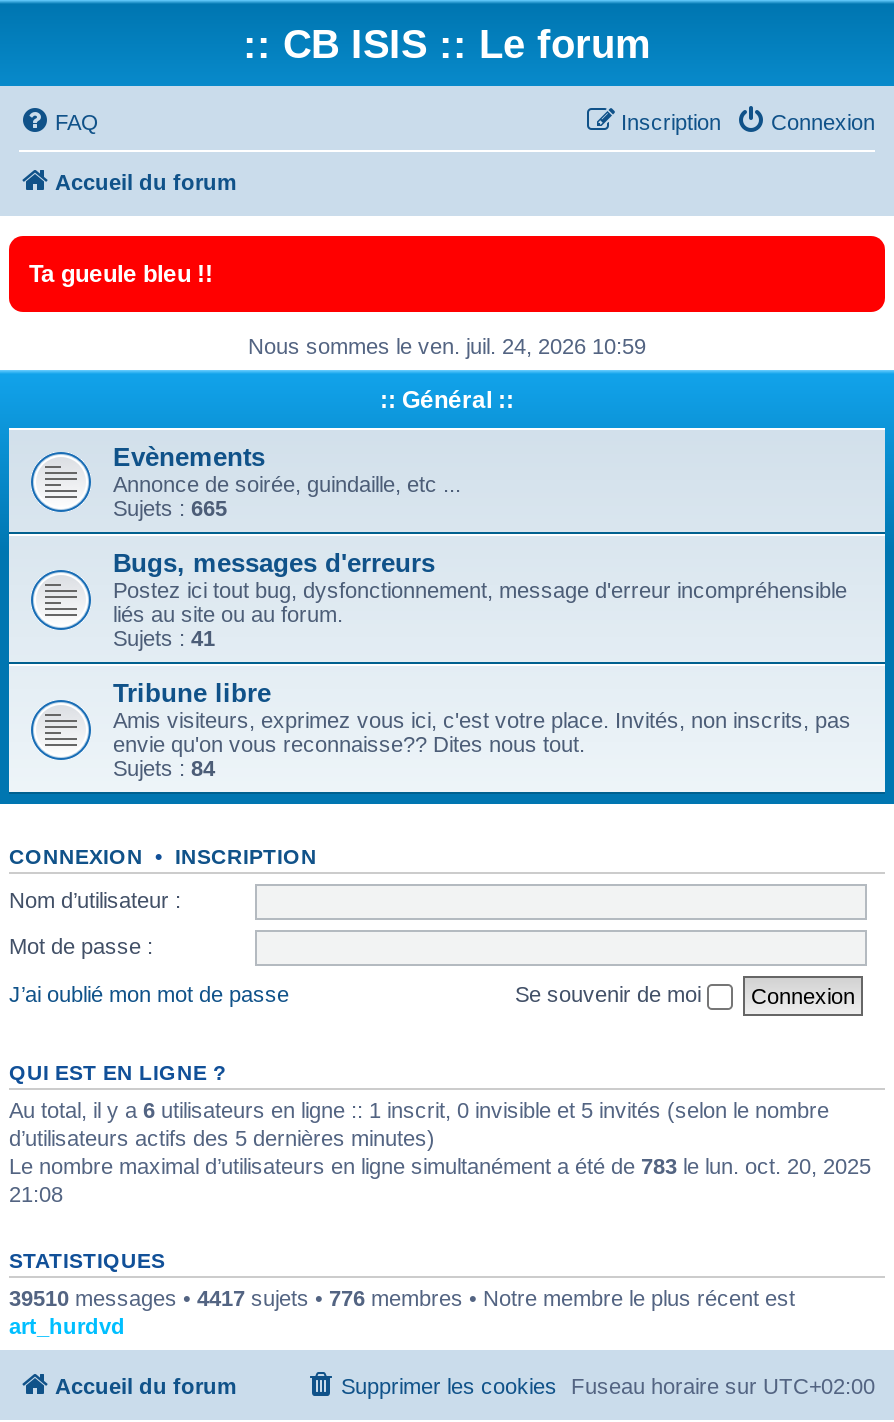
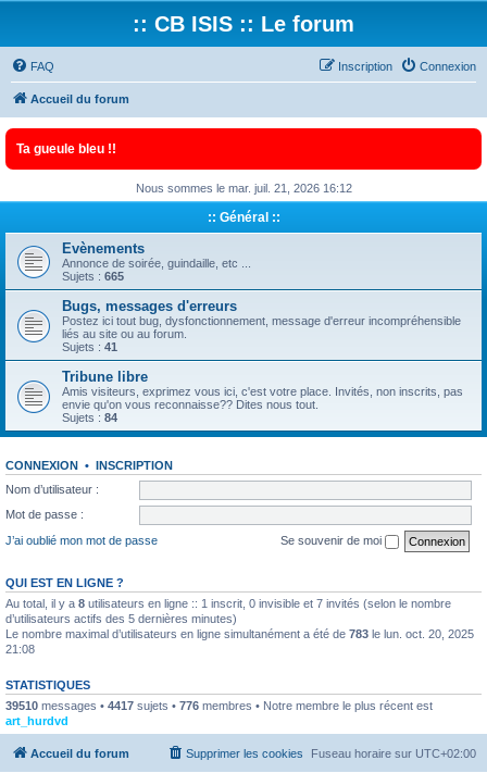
[248,334,646,358] Nous sommes le ven. juil. 24, 2026 10:59 -> [135,182,352,195] Nous sommes le mar. juil. 21, 2026 16:12
[9,1097,829,1121] Au total, il y a 6 utilisateurs en ligne :: 1 inscrit, 0 invisible et 5 invités (selon le nombre -> [5,596,451,609] Au total, il y a 8 utilisateurs en ligne :: 1 inscrit, 0 invisible et 7 invités (selon le nombre

